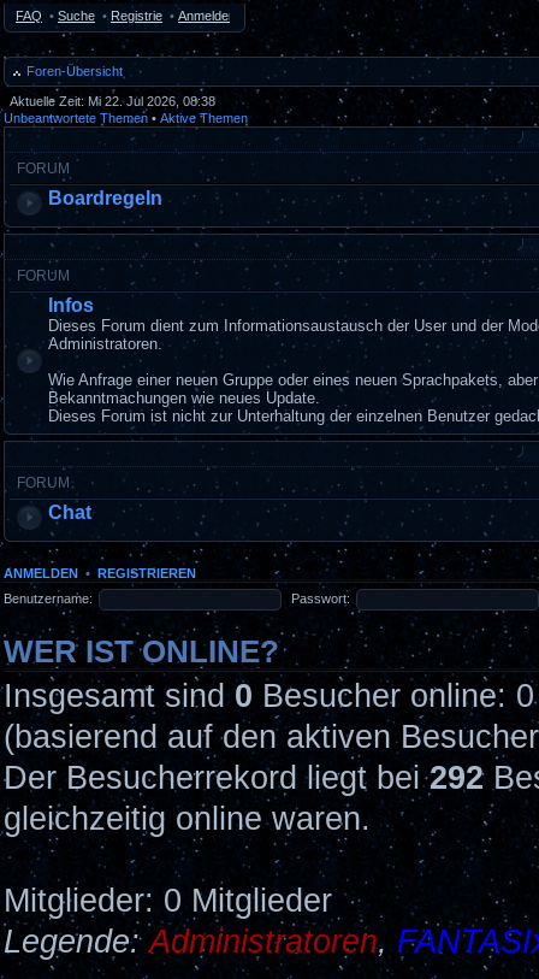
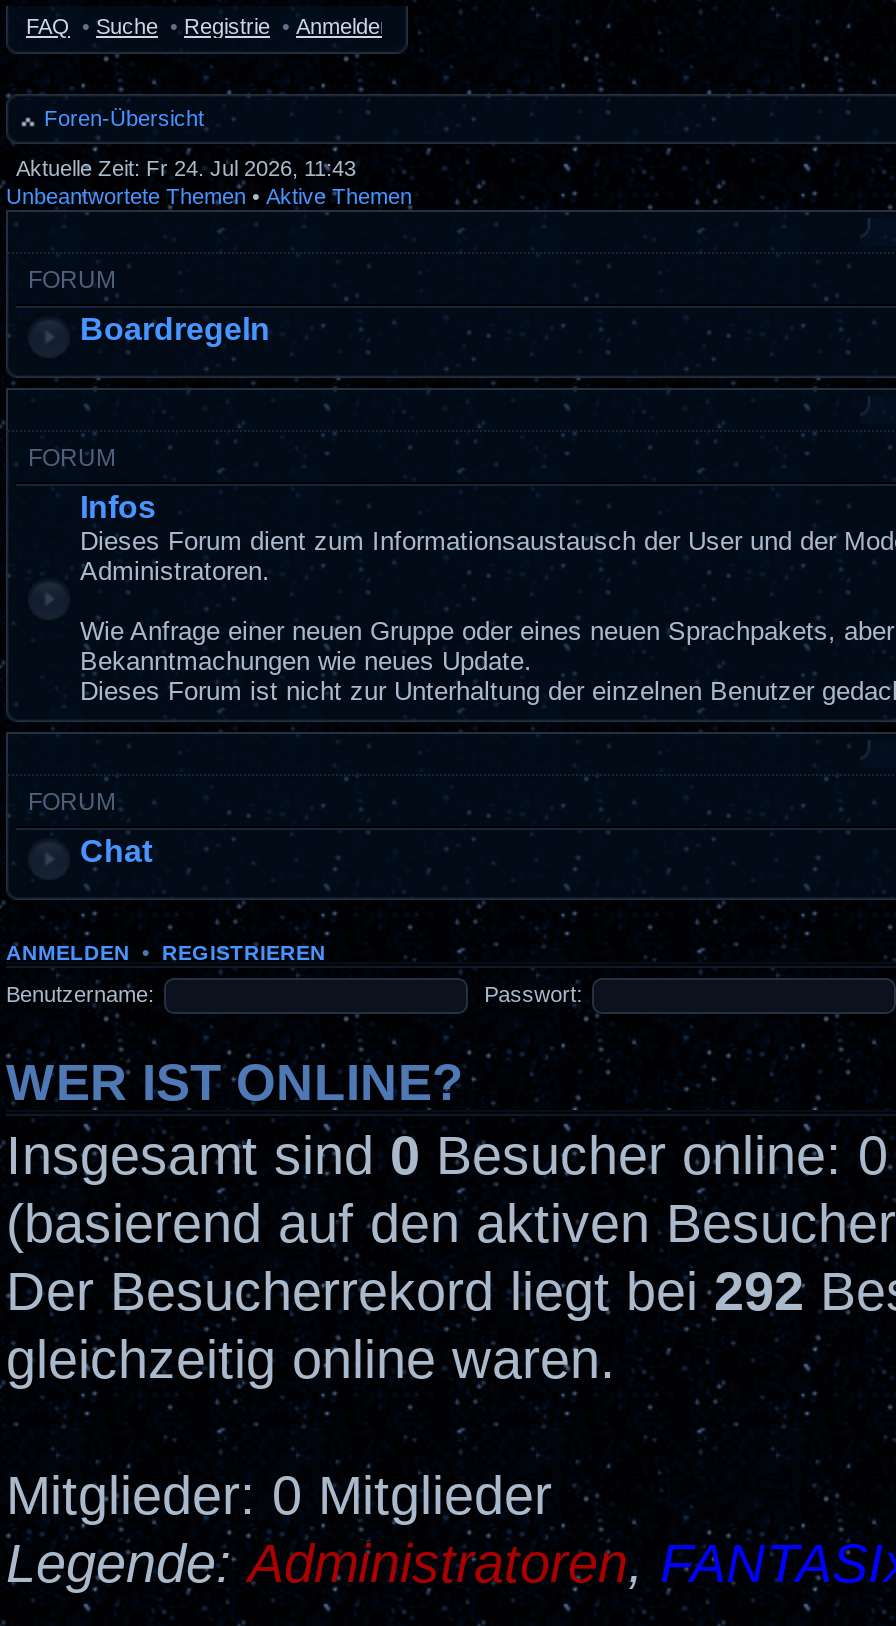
[10,94,215,108] Aktuelle Zeit: Mi 22. Jul 2026, 08:38 -> [16,156,356,180] Aktuelle Zeit: Fr 24. Jul 2026, 11:43

